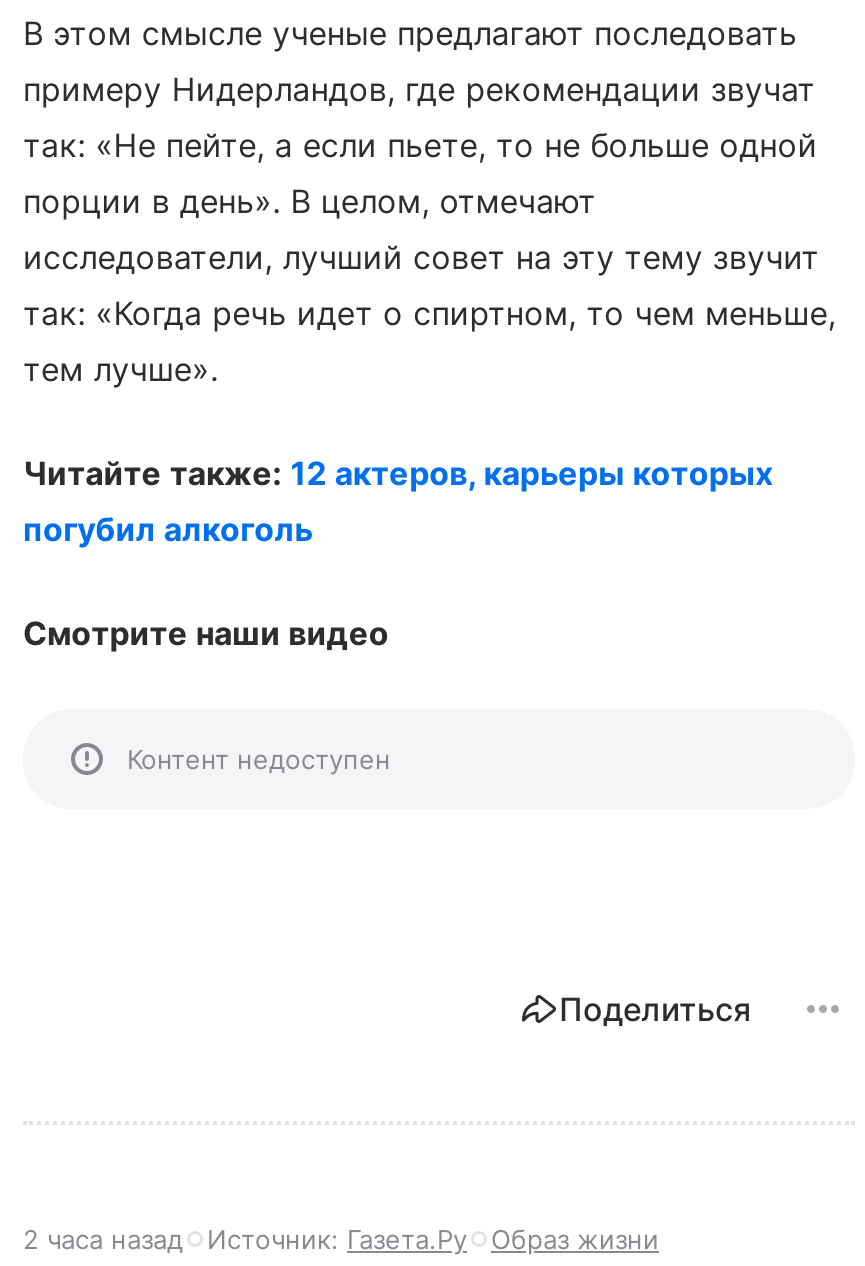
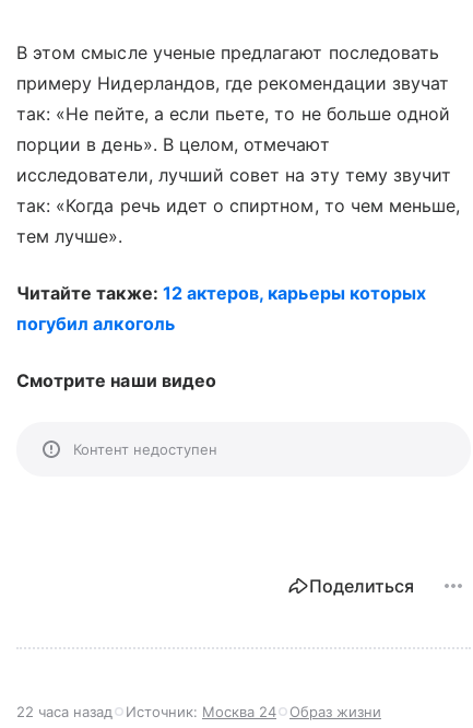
[23,1223,467,1255] 2 часа назад | Источник: Газета.Ру -> [16,703,276,720] 22 часа назад | Источник: Москва 24

